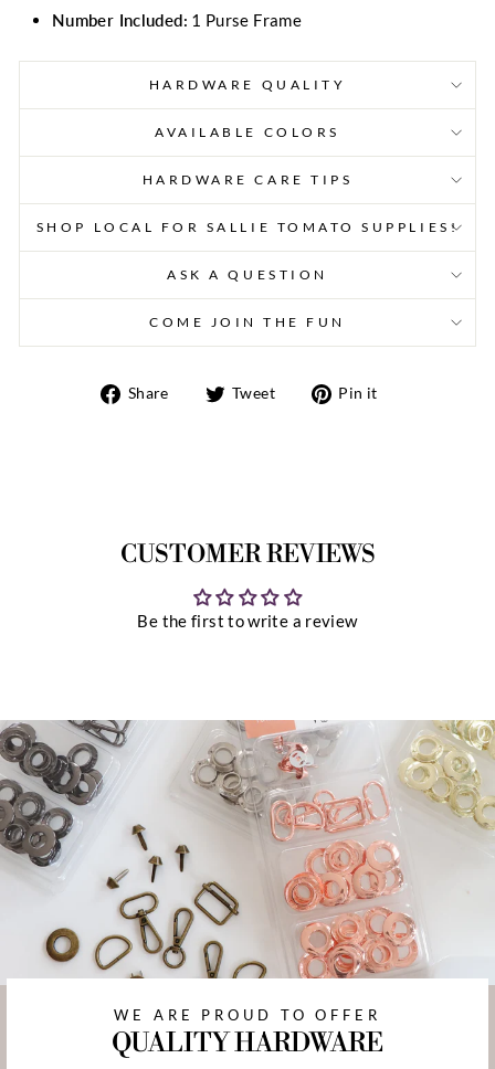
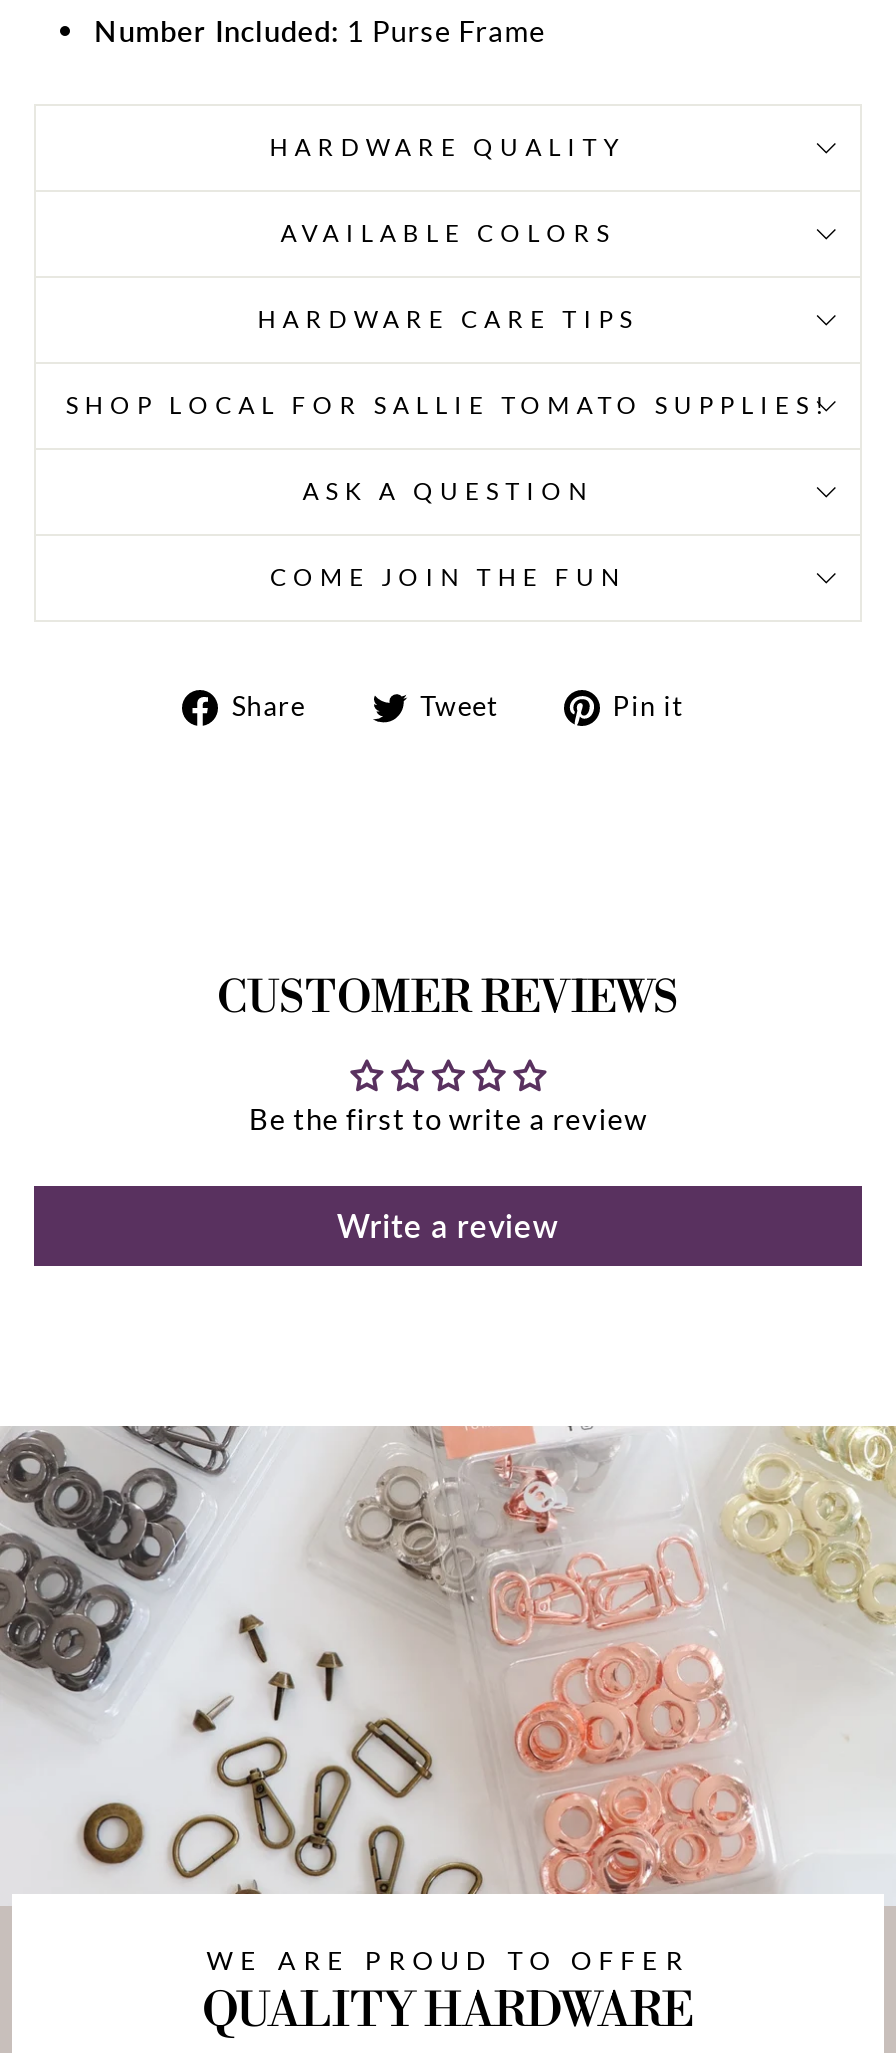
none -> [337,1207,559,1245] Write a review

